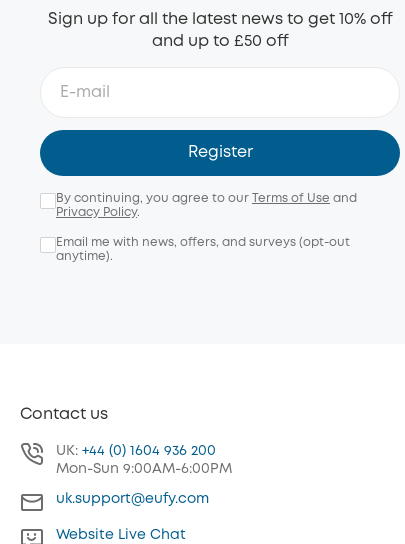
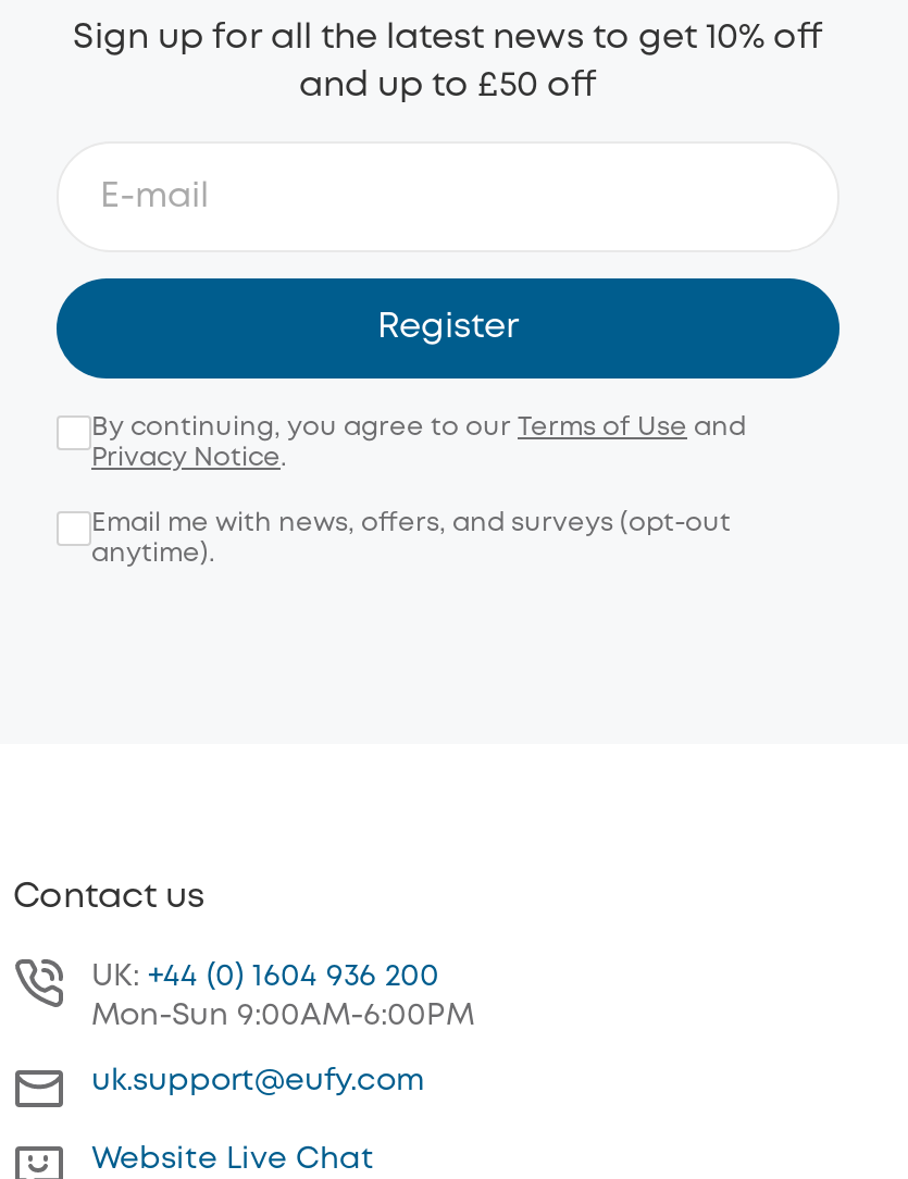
[56,207,140,218] Privacy Policy. -> [91,445,287,469] Privacy Notice.

